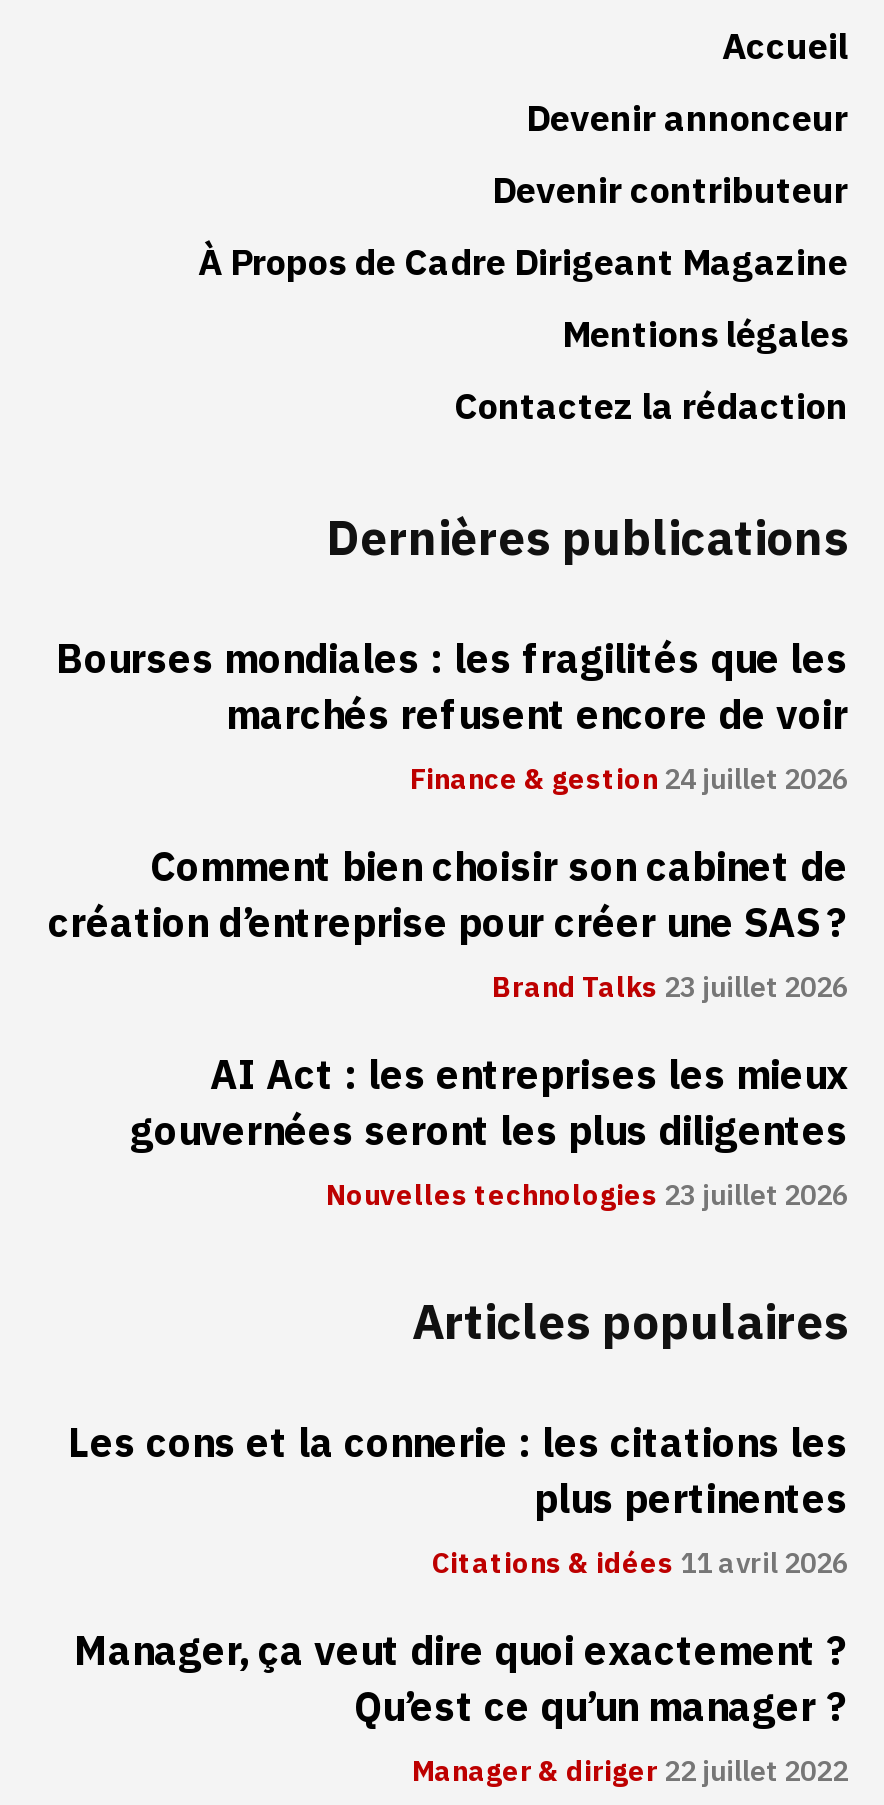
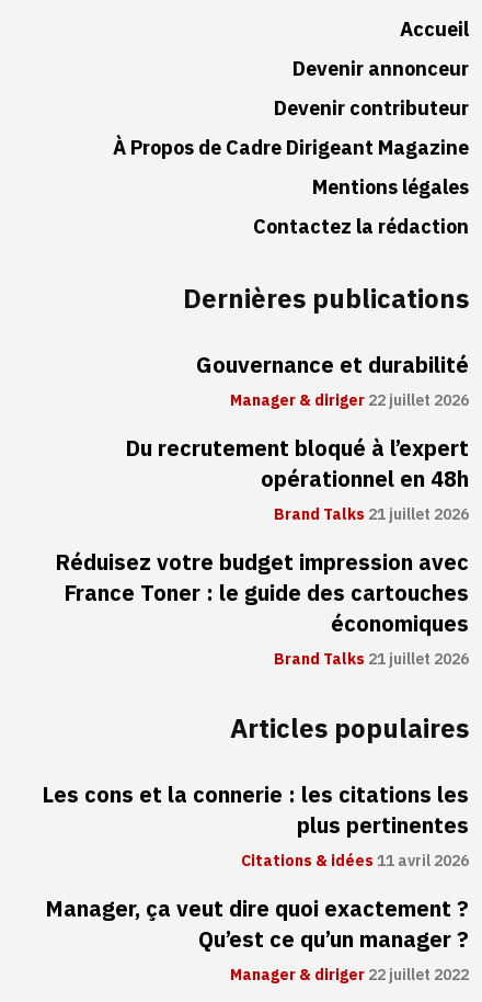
[56,629,848,801] Bourses mondiales : les fragilités que les | marchés refusent encore de voir | Finance & gestion 24 juillet 2026 -> [196,349,469,412] Gouvernance et durabilité | Manager & diriger 22 juillet 2026
[48,837,848,1009] Comment bien choisir son cabinet de | création d’entreprise pour créer une SAS ? | Brand Talks 23 juillet 2026 -> [125,432,469,526] Du recrutement bloqué à l’expert | opérationnel en 48h | Brand Talks 21 juillet 2026
[130,1045,848,1217] AI Act : les entreprises les mieux | gouvernées seront les plus diligentes | Nouvelles technologies 23 juillet 2026 -> [55,546,469,671] Réduisez votre budget impression avec | France Toner : le guide des cartouches | économiques | Brand Talks 21 juillet 2026

